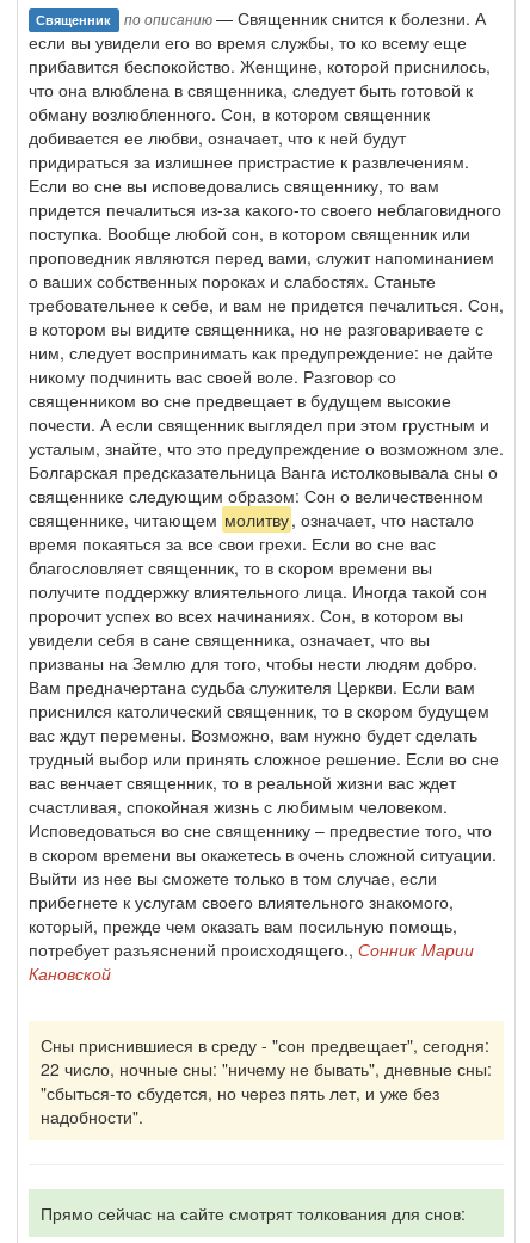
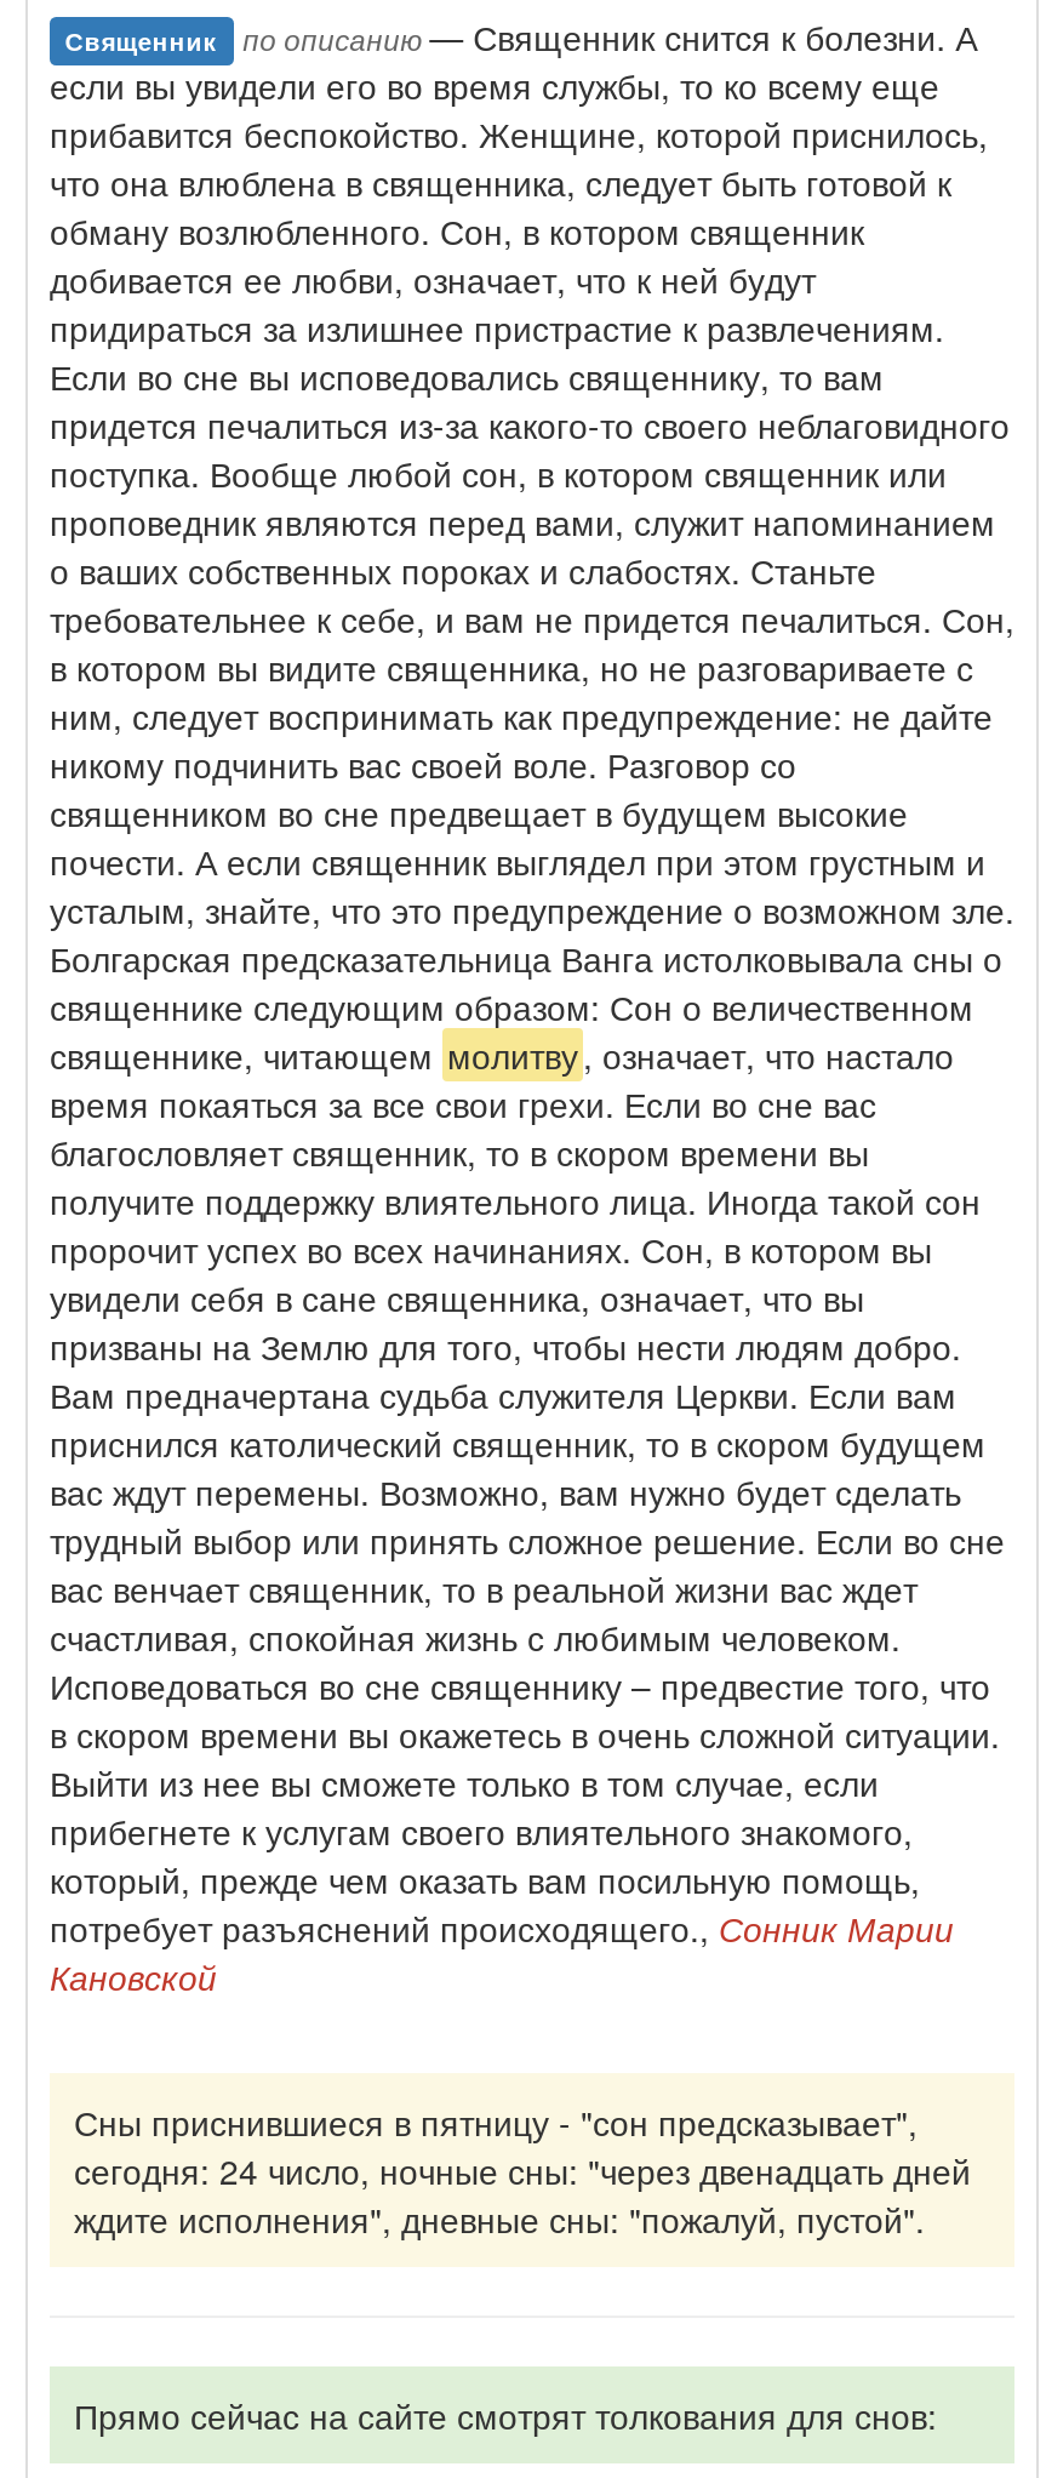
[41,1033,492,1128] Сны приснившиеся в среду - "сон предвещает", сегодня: | 22 число, ночные сны: "ничему не бывать", дневные сны: | "сбыться-то сбудется, но через пять лет, и уже без | надобности". -> [74,2097,971,2243] Сны приснившиеся в пятницу - "сон предсказывает", | сегодня: 24 число, ночные сны: "через двенадцать дней | ждите исполнения", дневные сны: "пожалуй, пустой".

